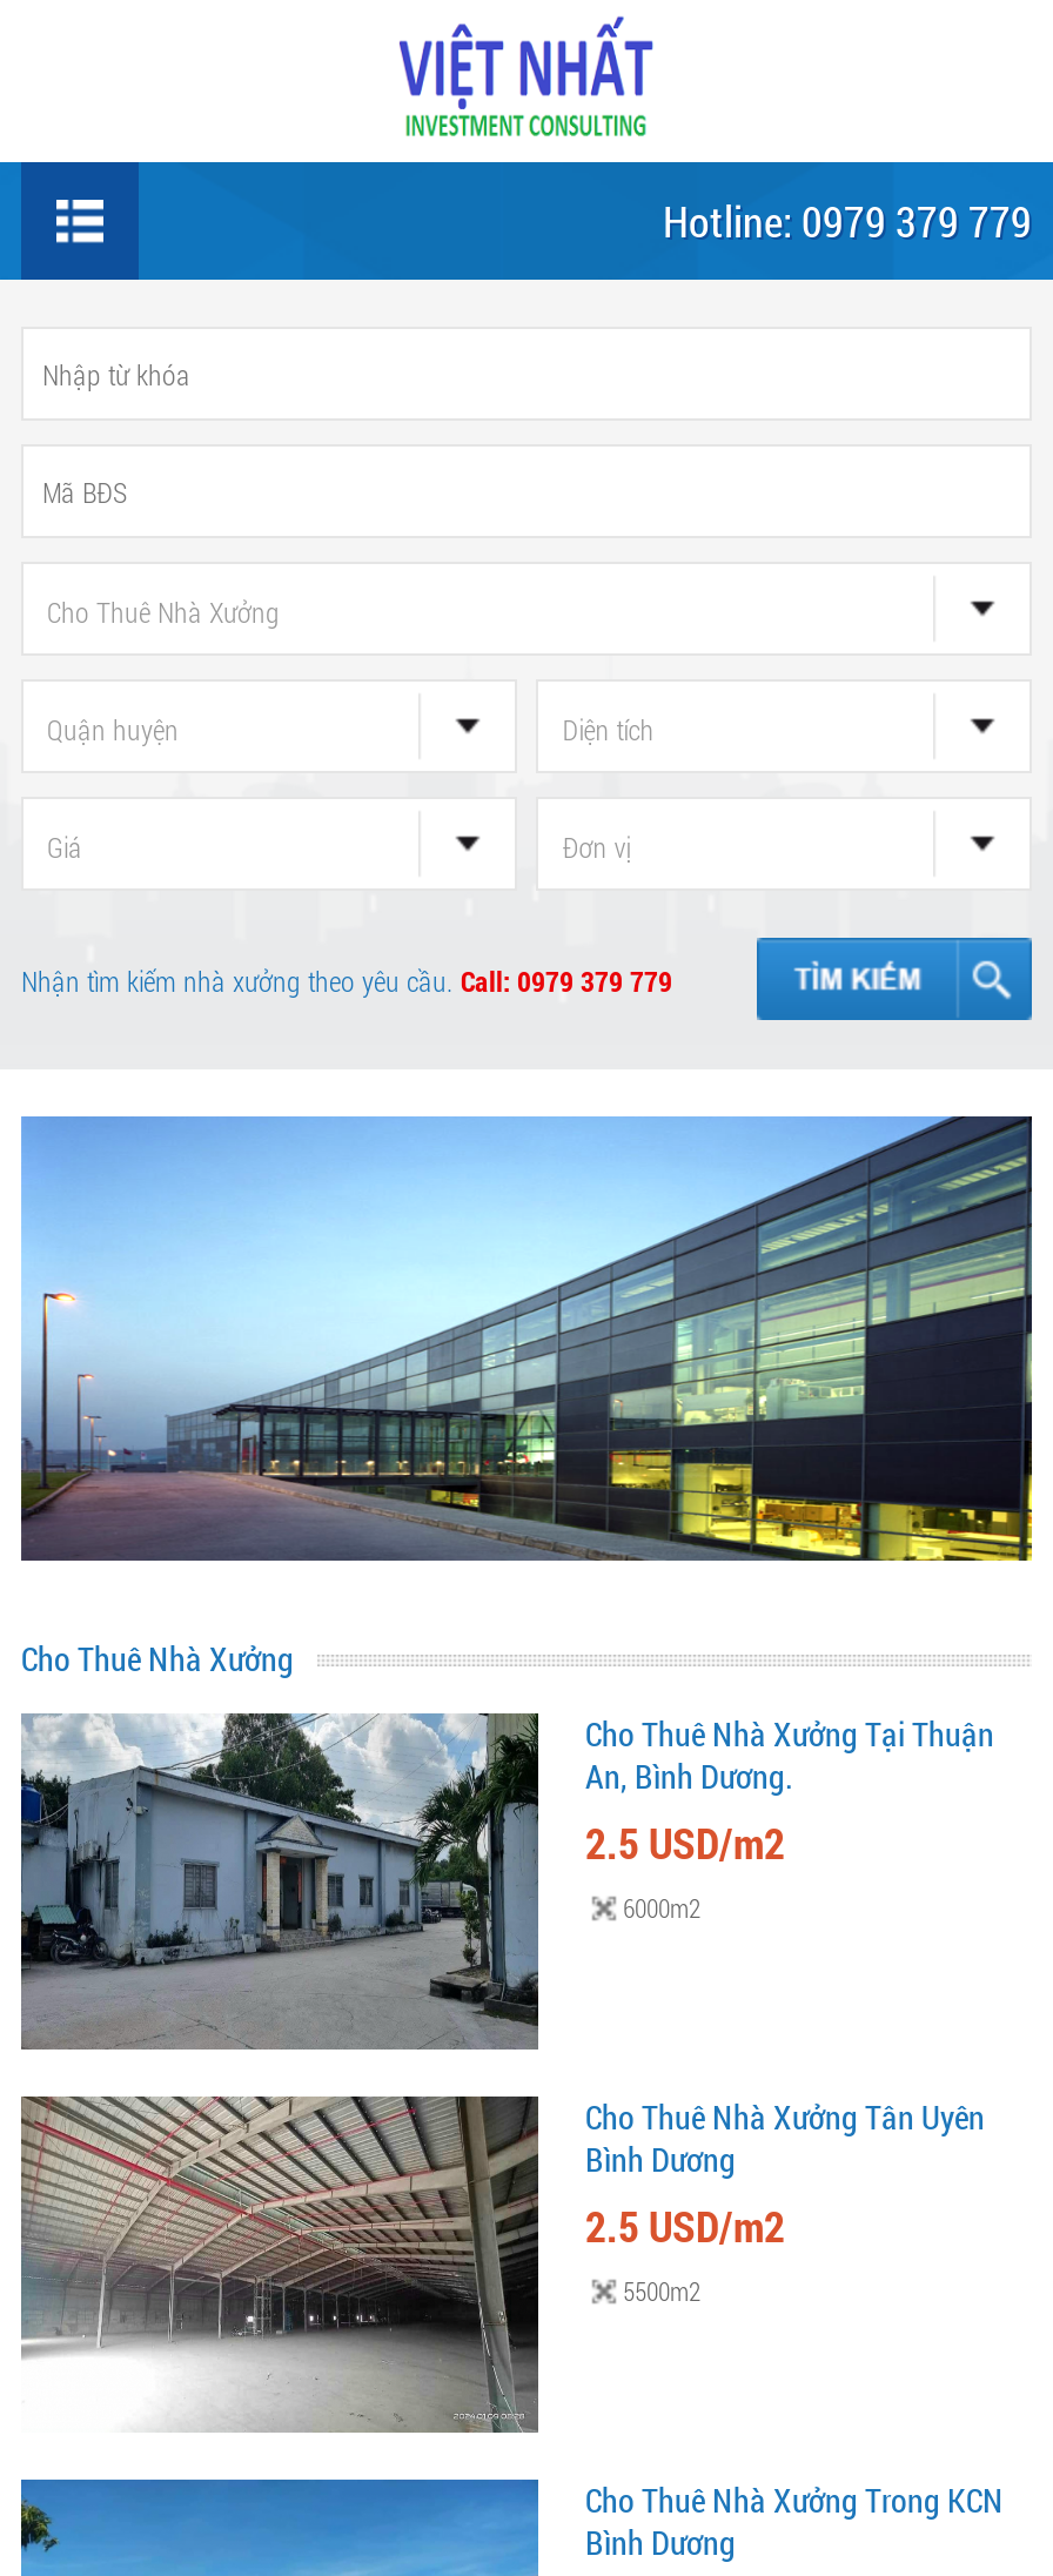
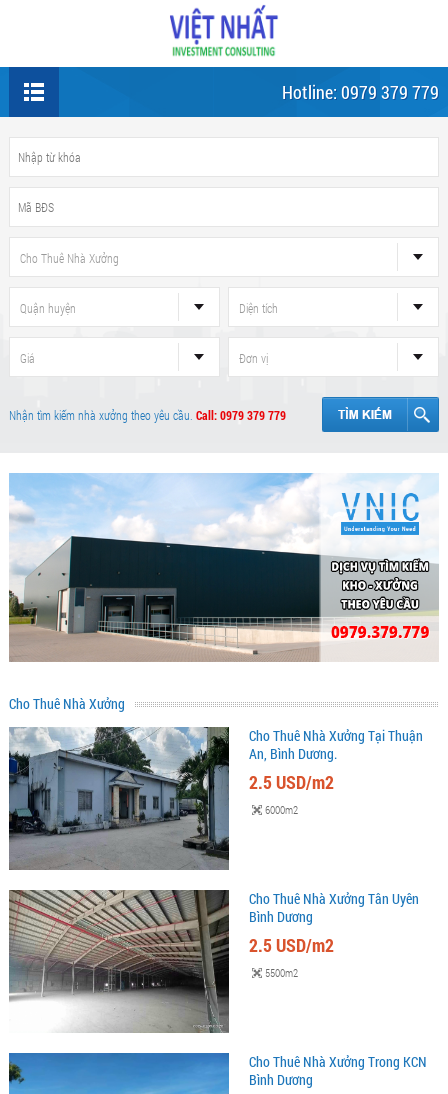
[19,1114,1034,1563] [image] -> [8,473,439,662] [image]

